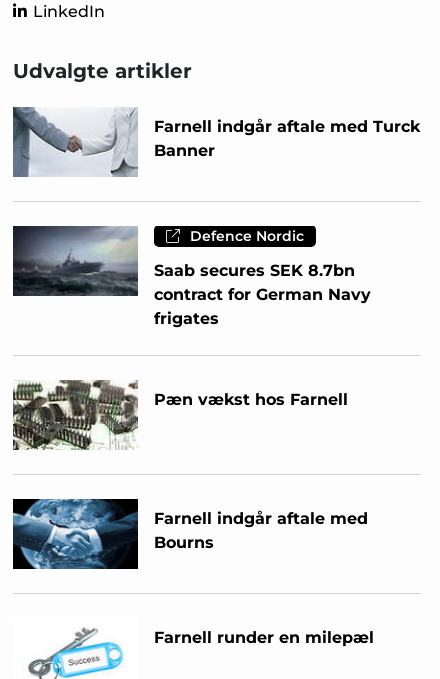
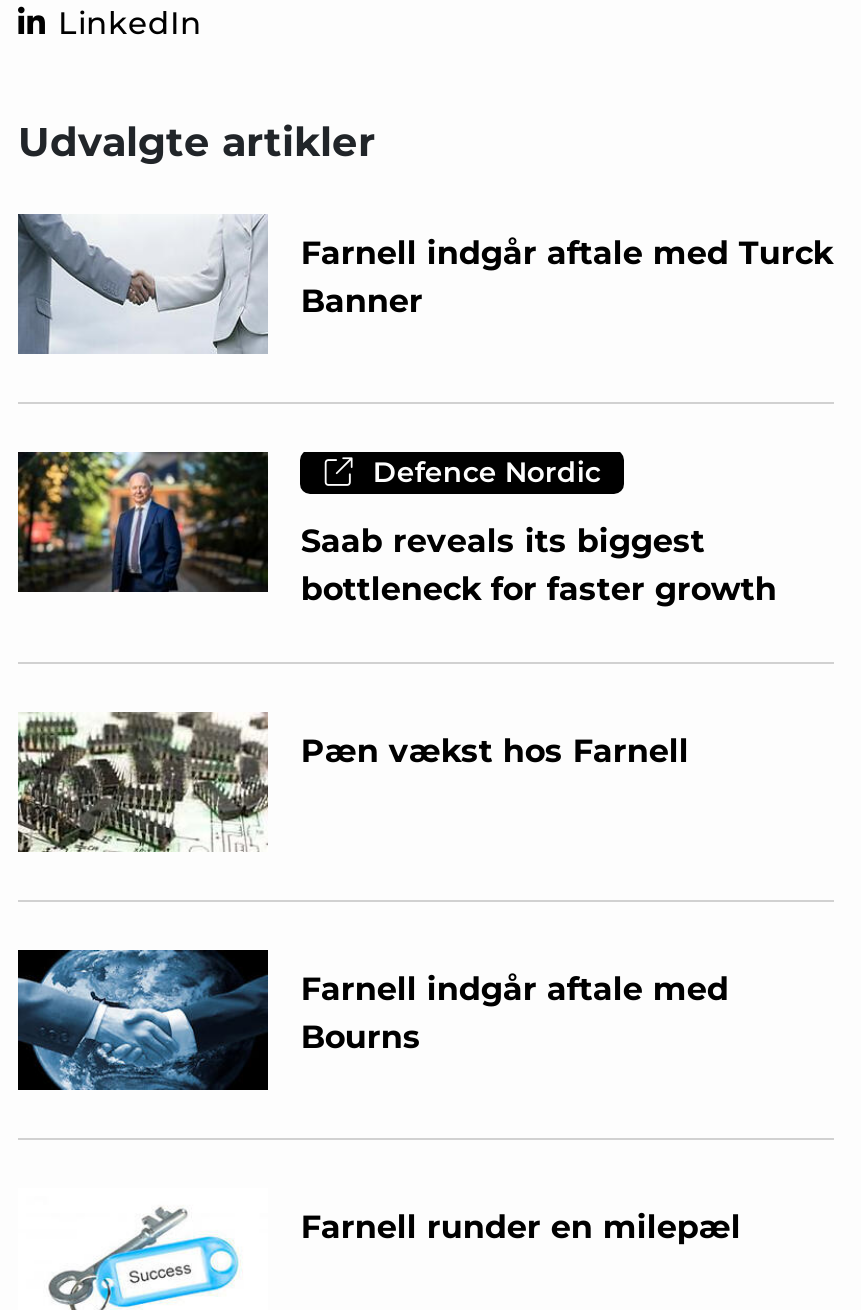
[13,225,371,328] [image] | Saab secures SEK 8.7bn | contract for German Navy | frigates -> [16,450,777,608] [image] | Saab reveals its biggest | bottleneck for faster growth

